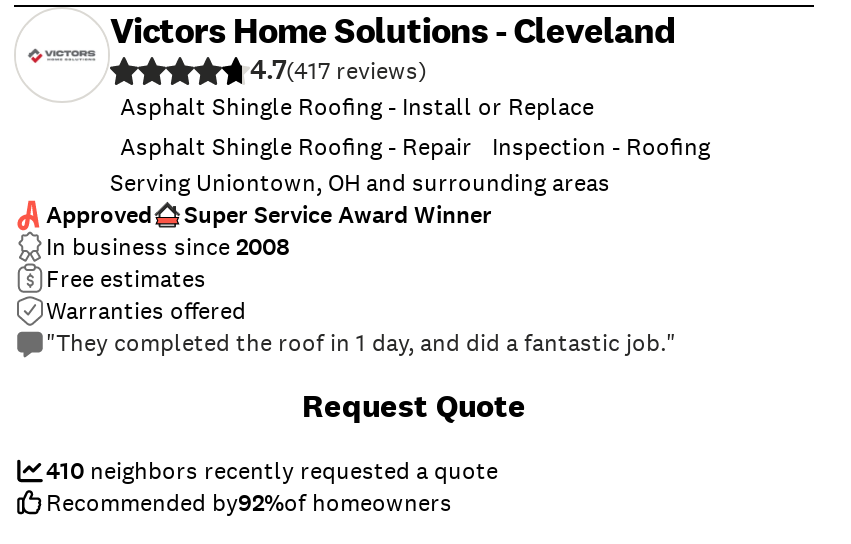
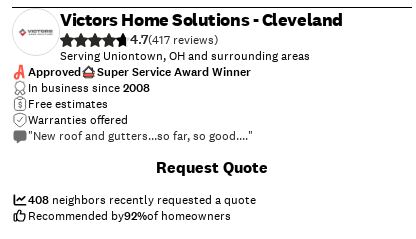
[120,91,710,163] Asphalt Shingle Roofing - Install or Replace | Asphalt Shingle Roofing - Repair | Inspection - Roofing -> none
[46,327,676,359] "They completed the roof in 1 day, and did a fantastic job." -> [28,128,253,144] "New roof and gutters...so far, so good...."
[46,455,498,487] 410 neighbors recently requested a quote -> [28,192,256,208] 408 neighbors recently requested a quote

